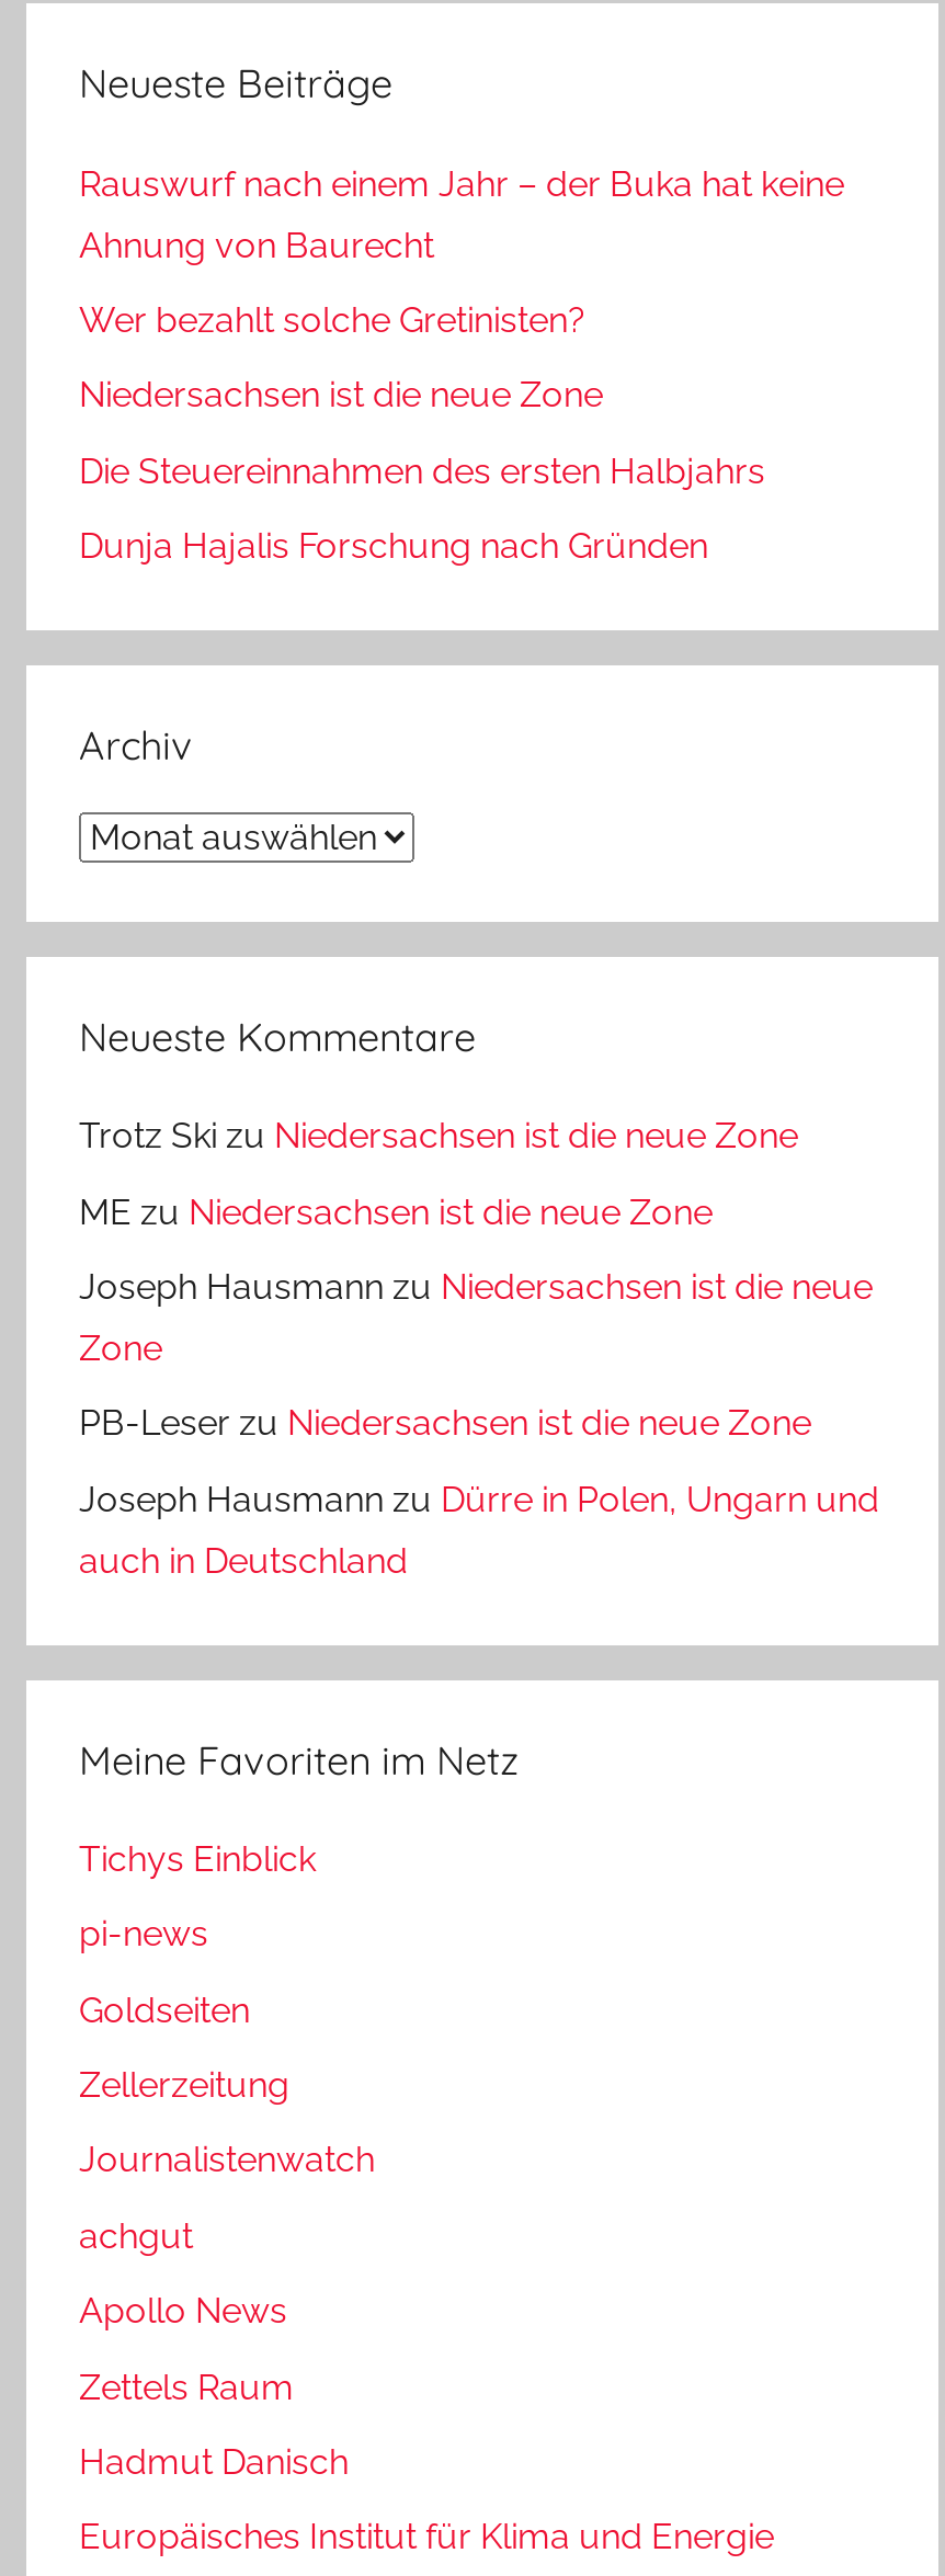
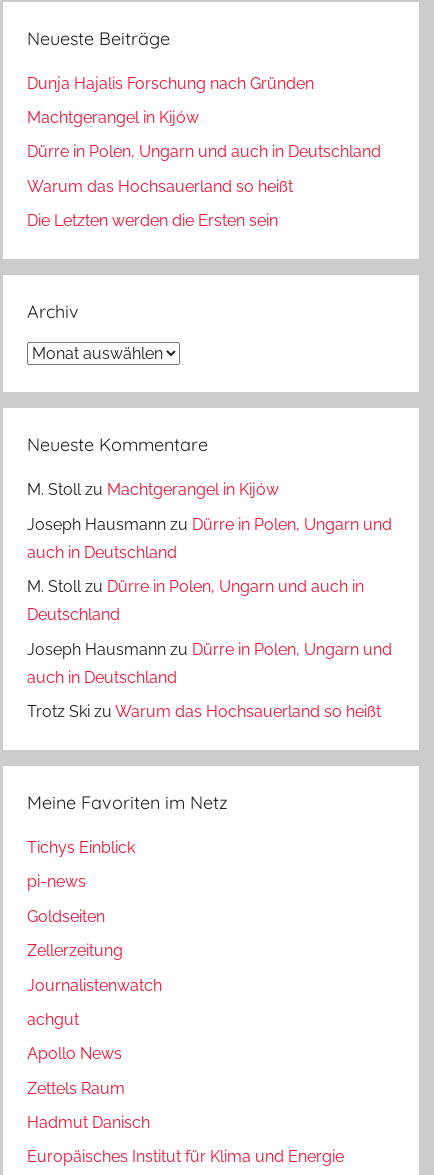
[79,163,844,492] Rauswurf nach einem Jahr – der Buka hat keine | Ahnung von Baurecht | Wer bezahlt solche Gretinisten? | Niedersachsen ist die neue Zone | Die Steuereinnahmen des ersten Halbjahrs -> none
moved [79,526,708,567] -> [27,74,314,93]: Dunja Hajalis Forschung nach Gründen
none -> [27,108,381,230] Machtgerangel in Kijów | Dürre in Polen, Ungarn und auch in Deutschland | Warum das Hochsauerland so heißt | Die Letzten werden die Ersten sein
moved [79,721,476,1063] -> [27,300,208,456]: Archiv | Neueste Kommentare
[79,1116,873,1445] Trotz Ski zu Niedersachsen ist die neue Zone | ME zu Niedersachsen ist die neue Zone | Joseph Hausmann zu Niedersachsen ist die neue | Zone | PB-Leser zu Niedersachsen ist die neue Zone -> [27,480,279,499] M. Stoll zu Machtgerangel in Kijów
moved [79,1479,879,1582] -> [27,515,392,562]: Joseph Hausmann zu Dürre in Polen, Ungarn und | auch in Deutschland
none -> [27,577,392,721] M. Stoll zu Dürre in Polen, Ungarn und auch in | Deutschland | Joseph Hausmann zu Dürre in Polen, Ungarn und | auch in Deutschland | Trotz Ski zu Warum das Hochsauerland so heißt

